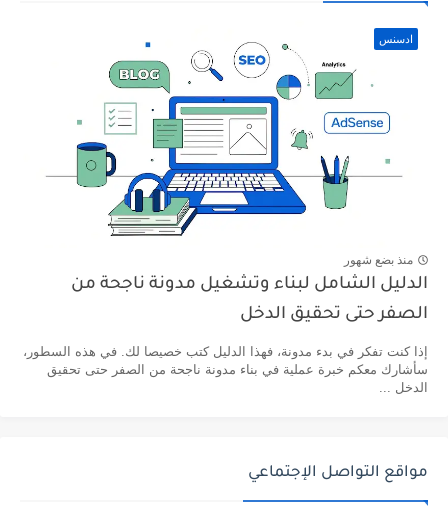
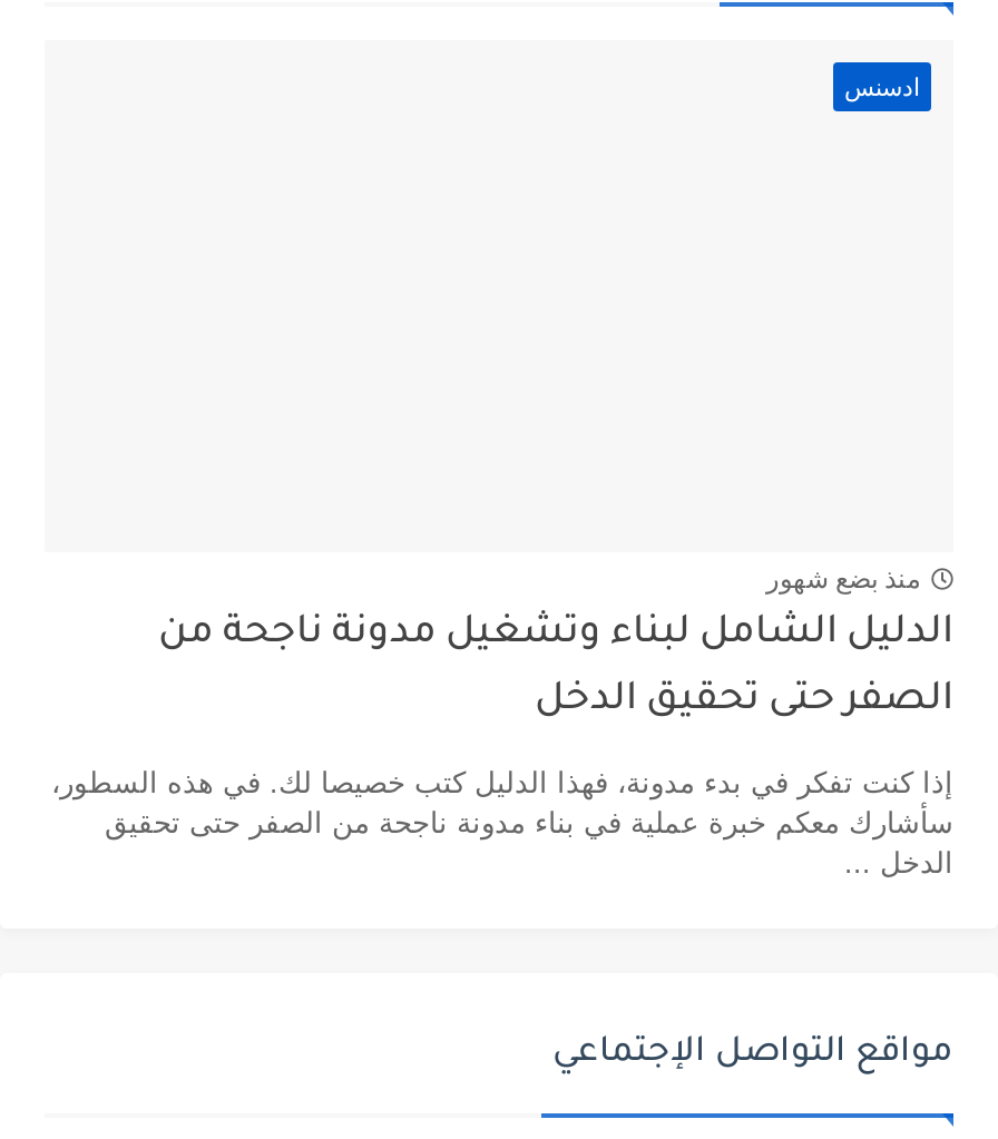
[47,41,401,237] [image] -> none

